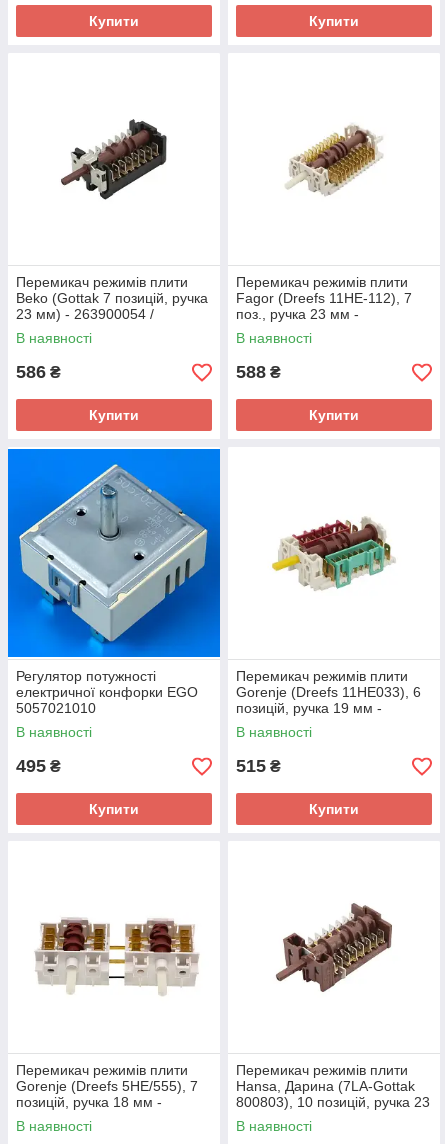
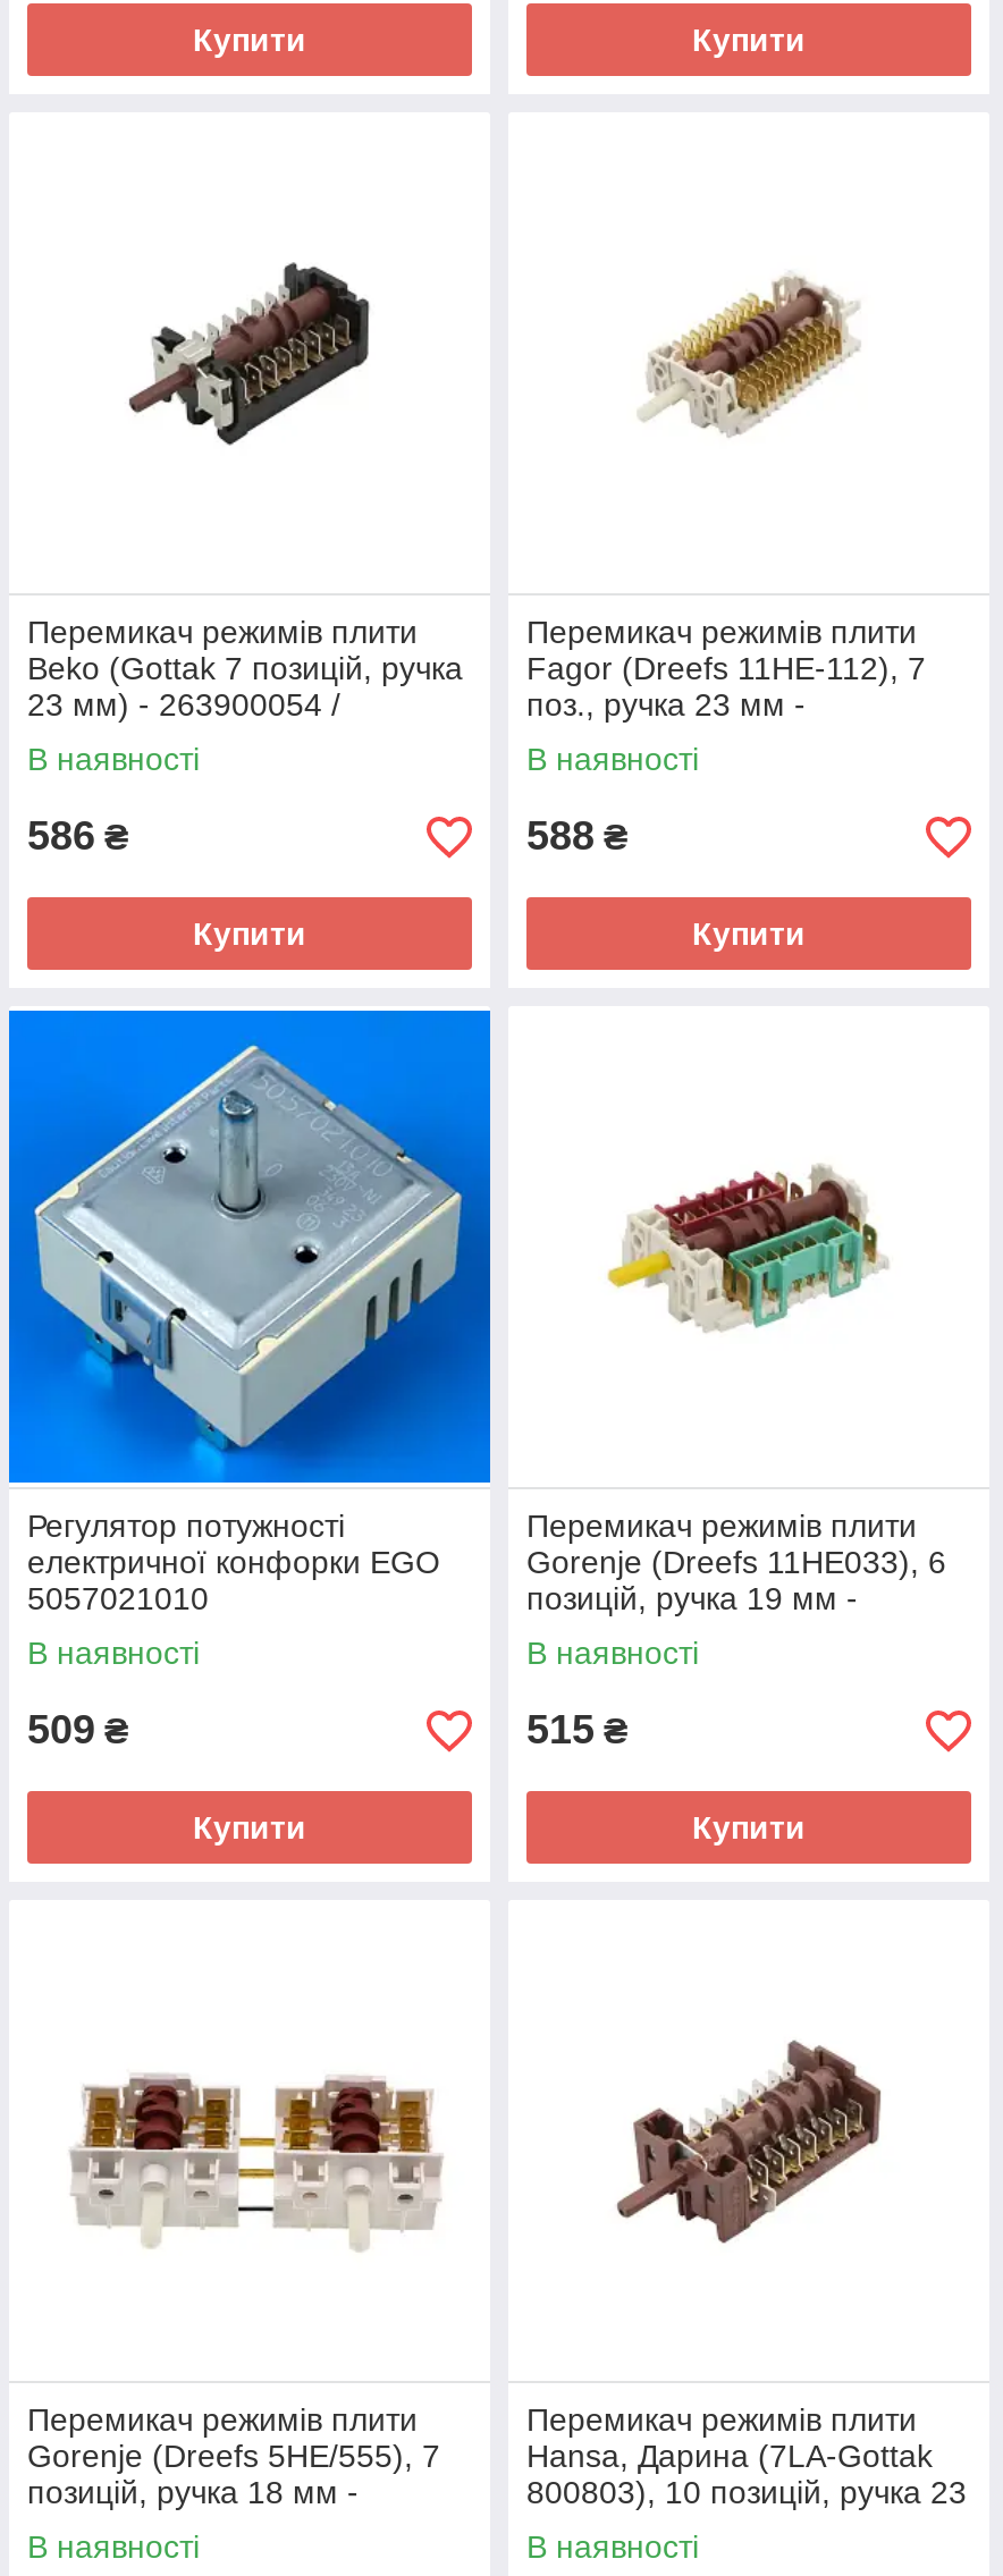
[16,756,61,776] 495 ₴ -> [27,1708,129,1753] 509 ₴

